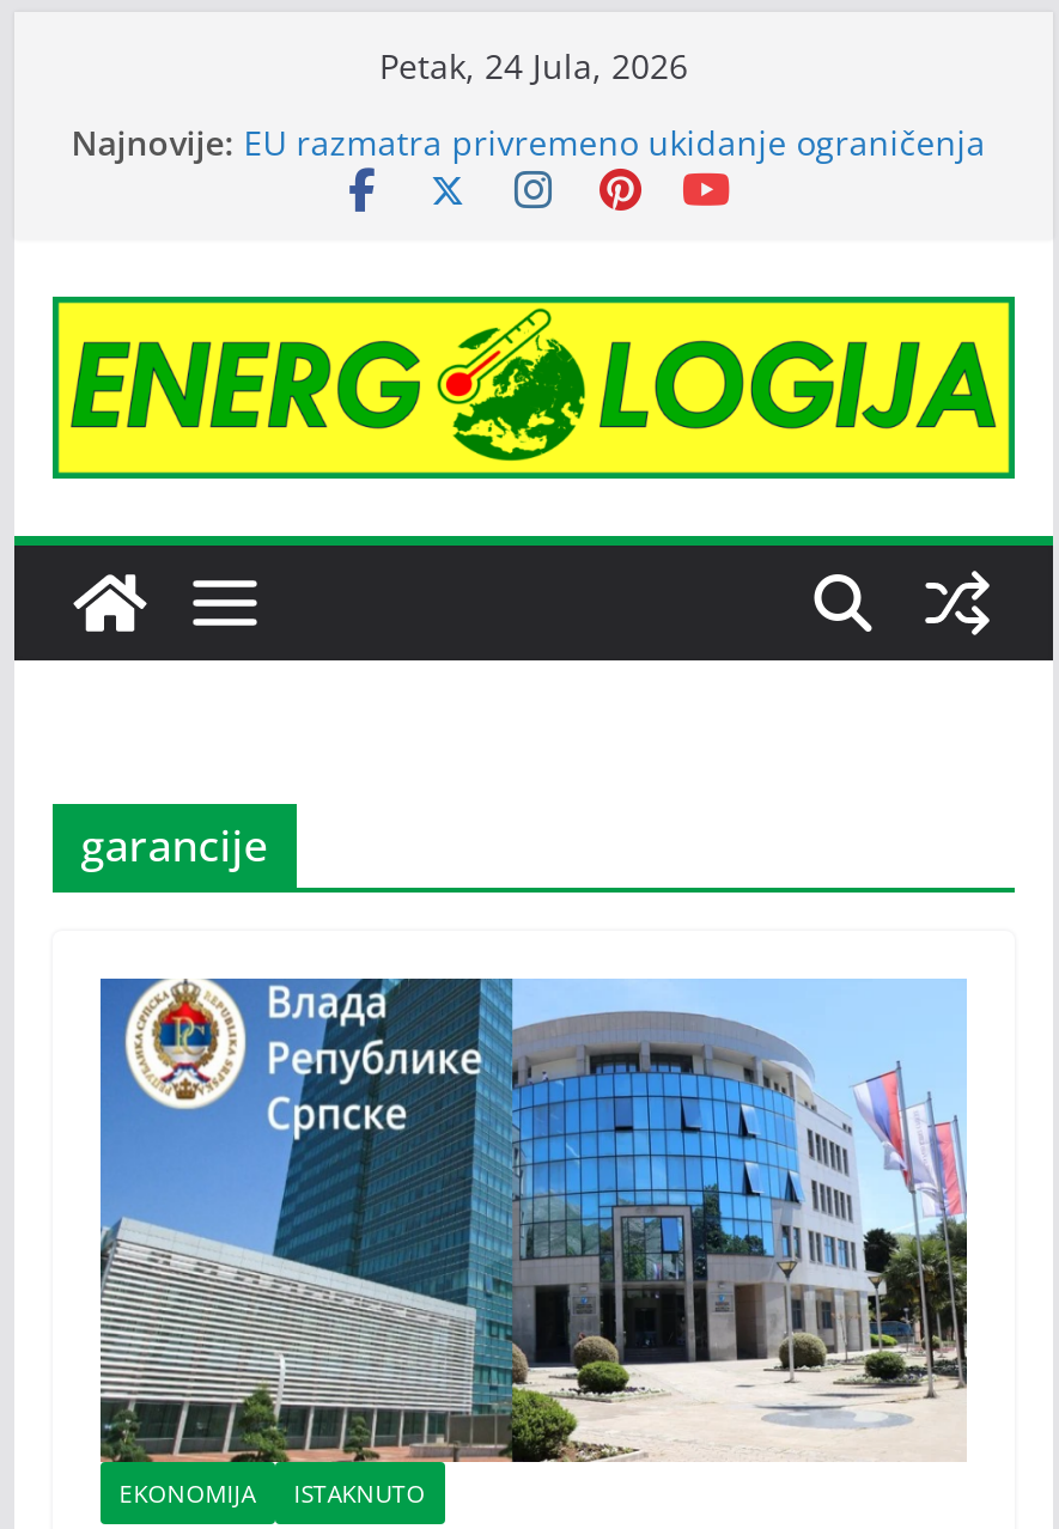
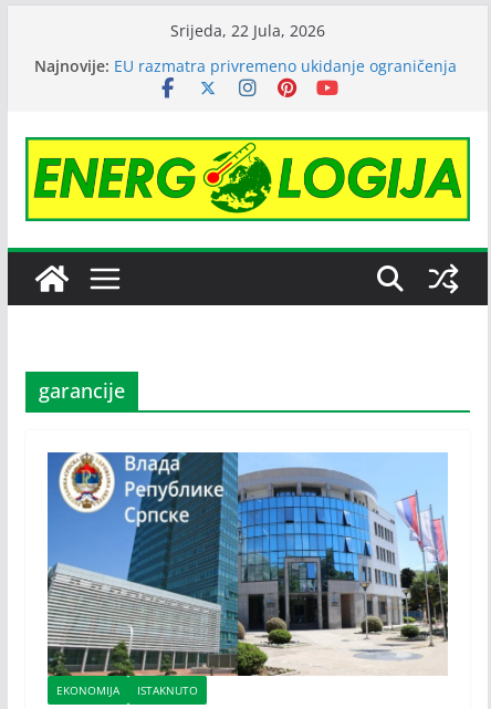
[379,43,688,89] Petak, 24 Jula, 2026 -> [170,20,325,41] Srijeda, 22 Jula, 2026

